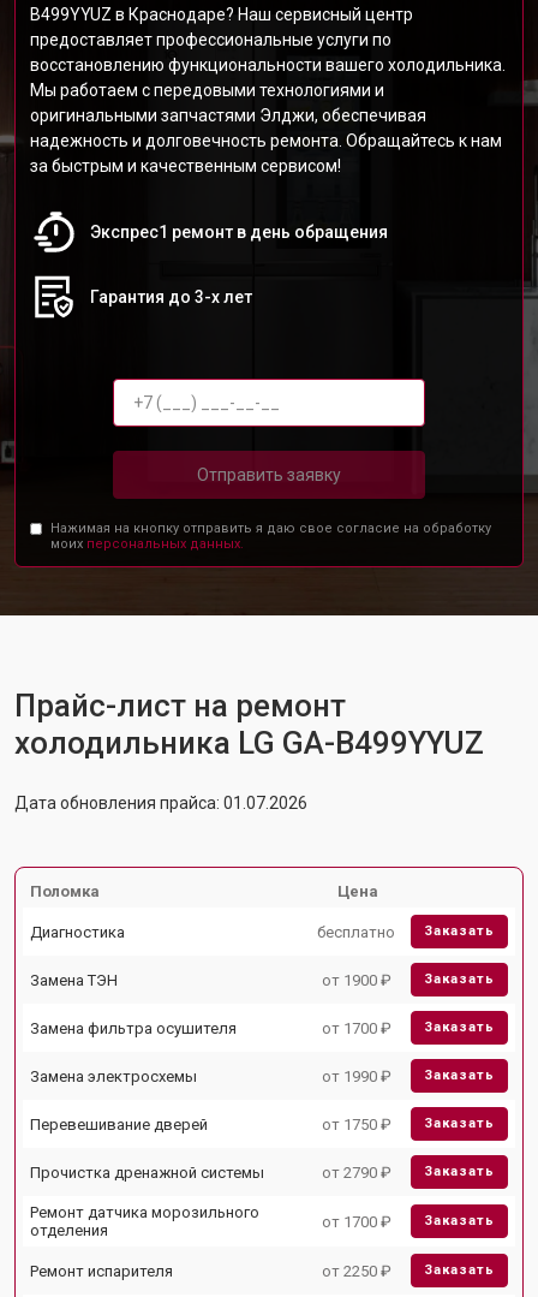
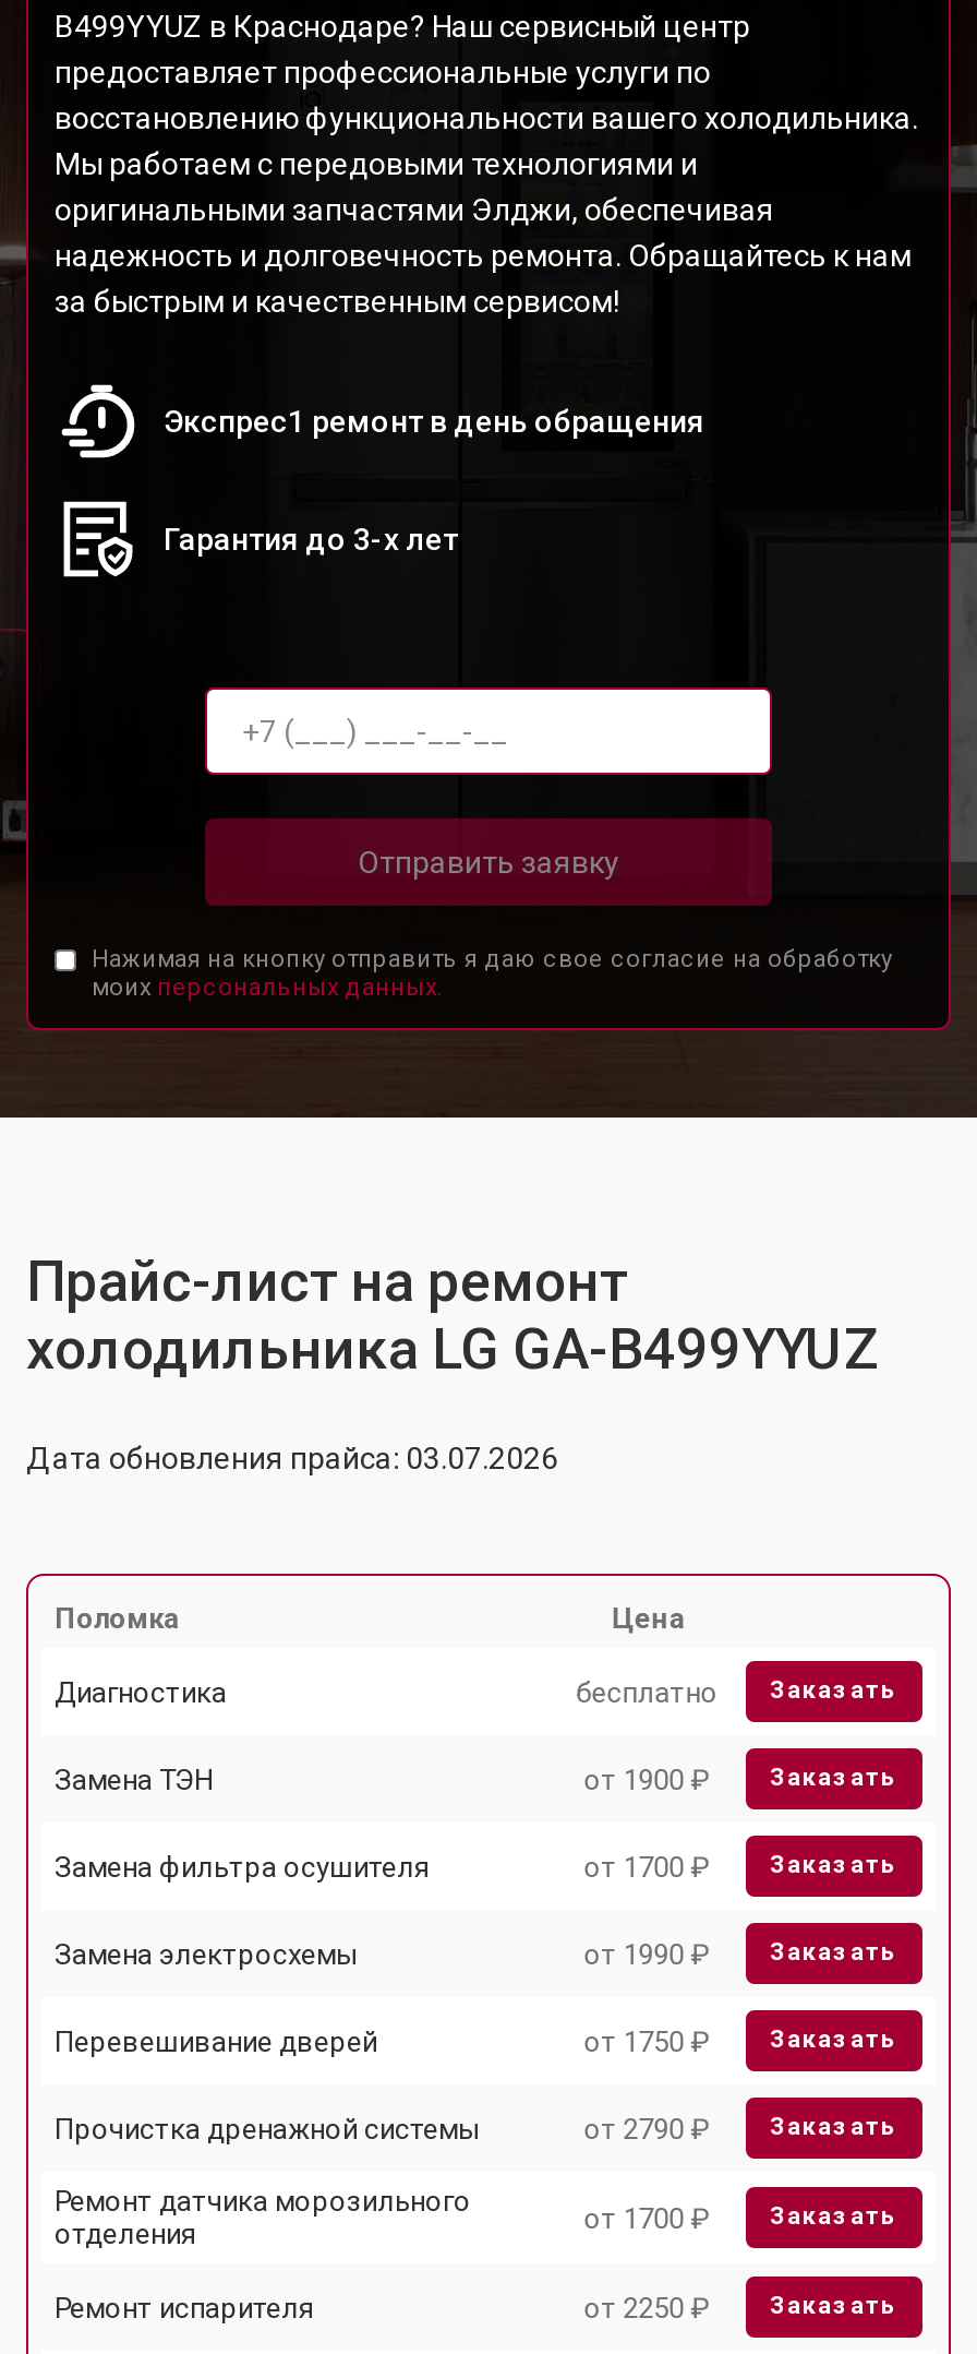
[14,793,307,813] Дата обновления прайса: 01.07.2026 -> [26,1441,558,1475] Дата обновления прайса: 03.07.2026

